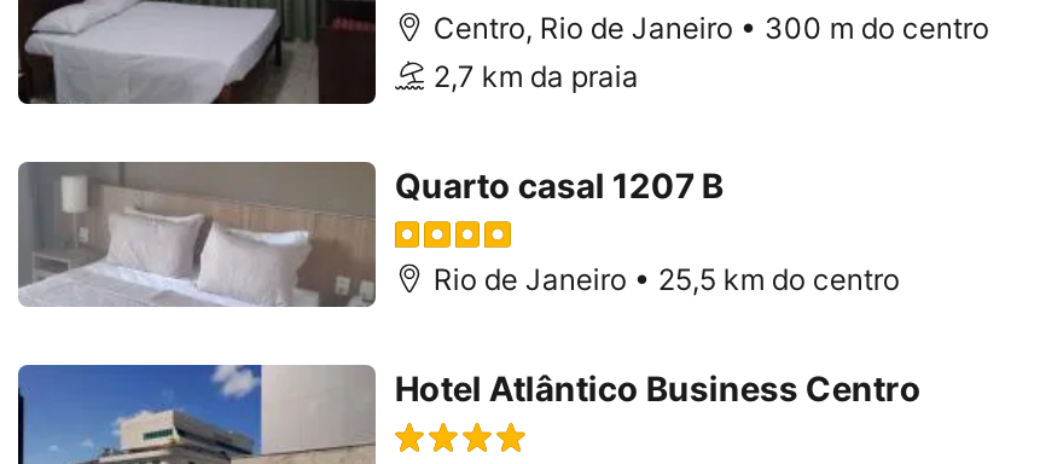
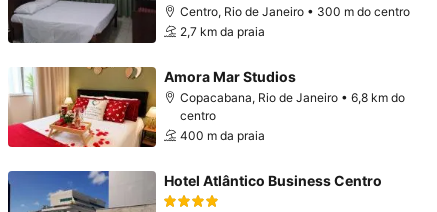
[16,159,899,309] [image] | Quarto casal 1207 B | Rio de Janeiro • 25,5 km do centro -> [7,67,405,148] [image] | Amora Mar Studios | Copacabana, Rio de Janeiro • 6,8 km do | centro | 400 m da praia

